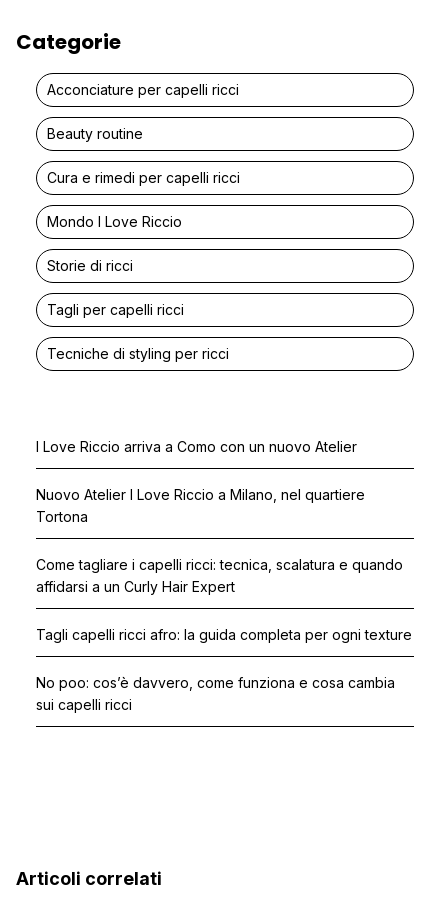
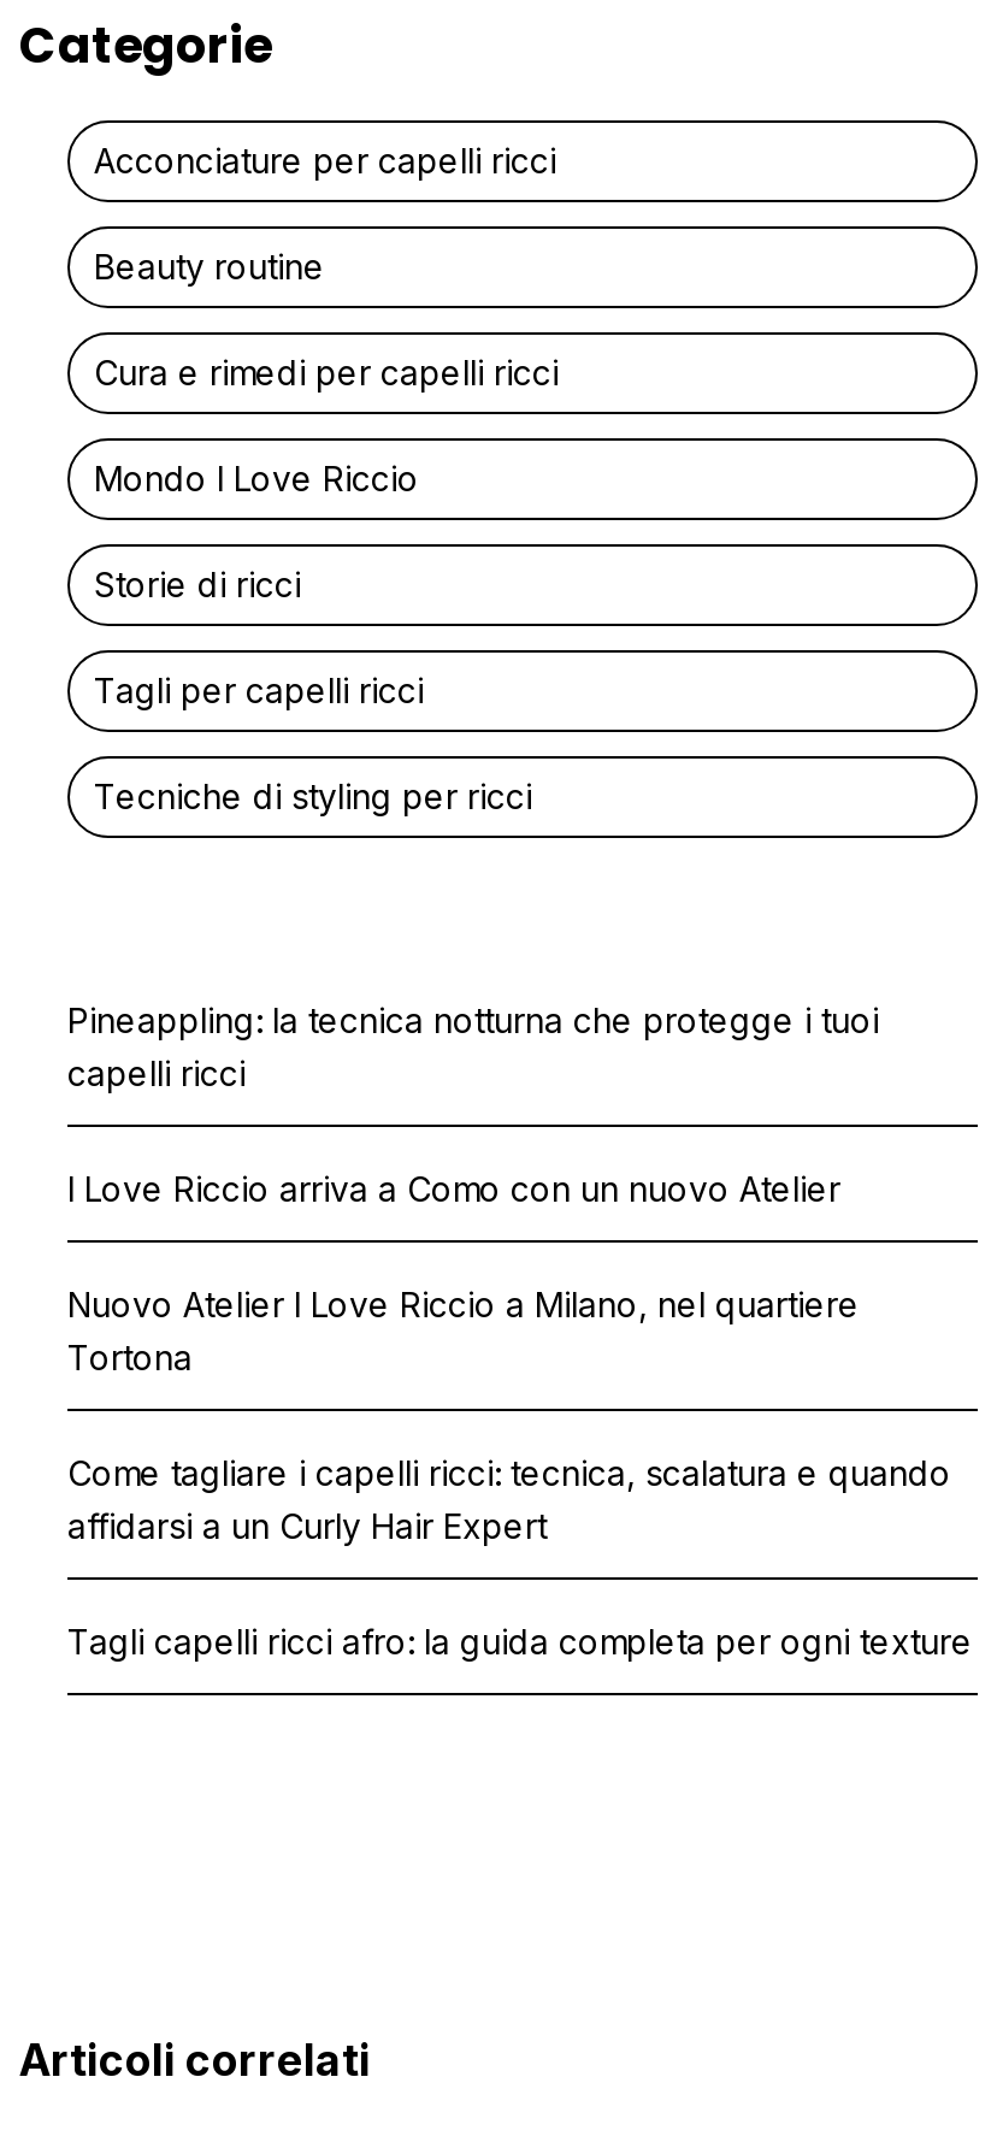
none -> [67,1000,879,1094] Pineappling: la tecnica notturna che protegge i tuoi | capelli ricci
moved [36,438,412,643] -> [67,1169,973,1662]: I Love Riccio arriva a Como con un nuovo Atelier | Nuovo Atelier I Love Riccio a Milano, nel quartiere | Tortona | Come tagliare i capelli ricci: tecnica, scalatura e quando | affidarsi a un Curly Hair Expert | Tagli capelli ricci afro: la guida completa per ogni texture
[36,674,395,713] No poo: cos’è davvero, come funziona e cosa cambia | sui capelli ricci -> none

